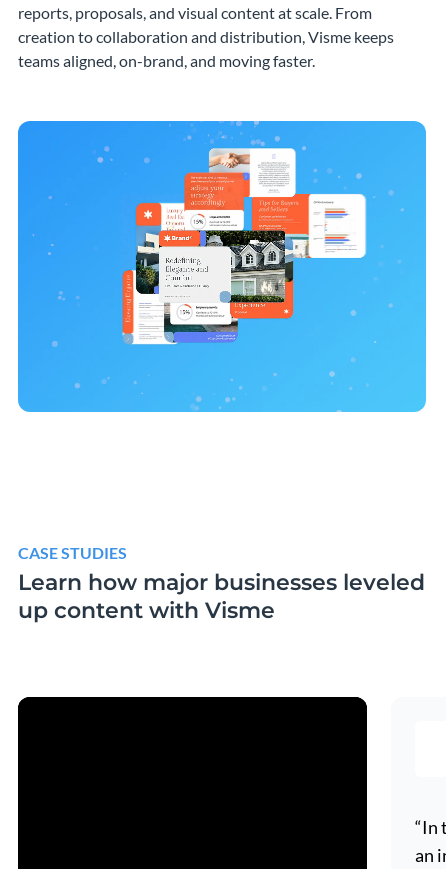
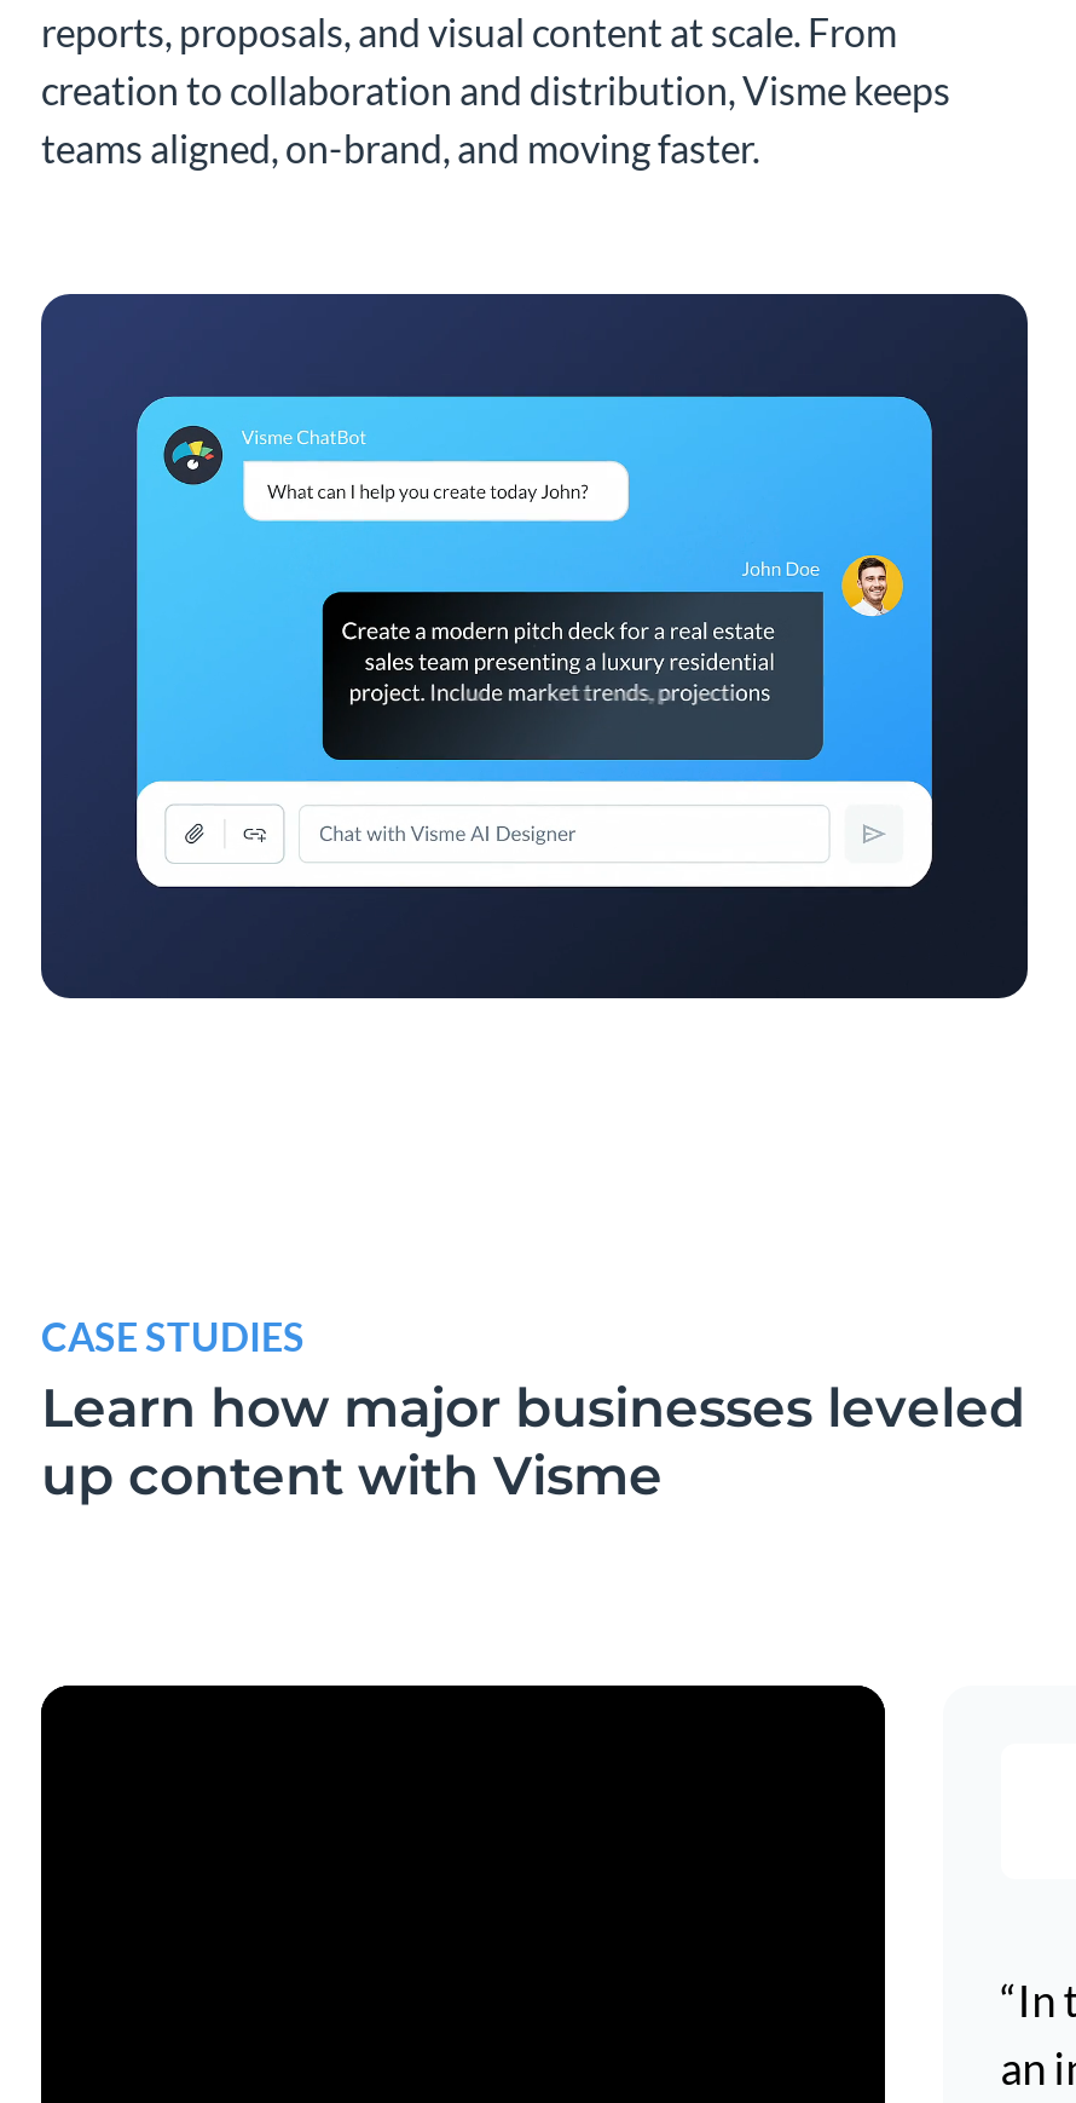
[17,120,427,413] [image] -> [39,290,1030,1002] [image]

